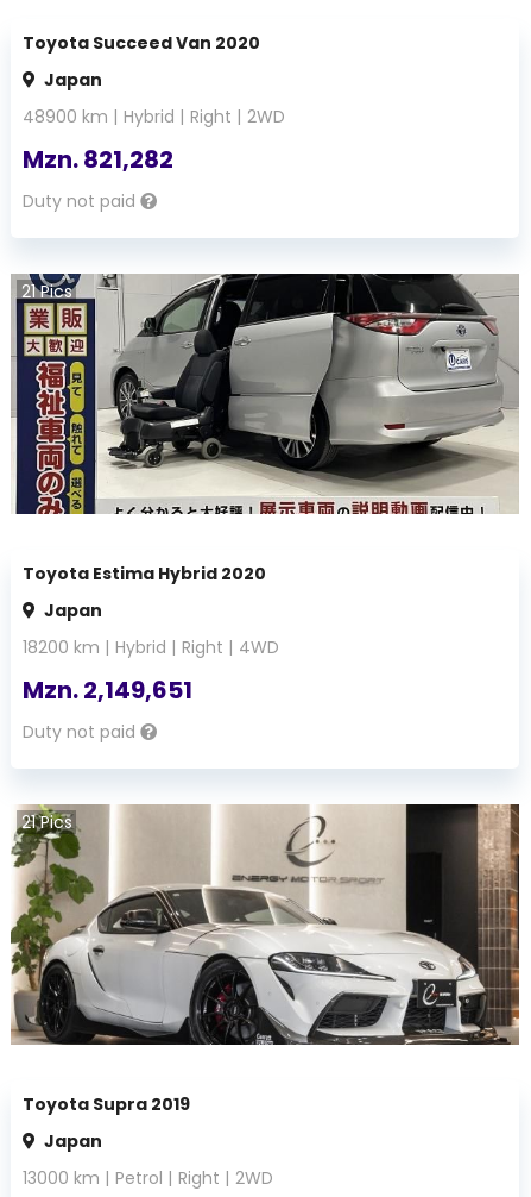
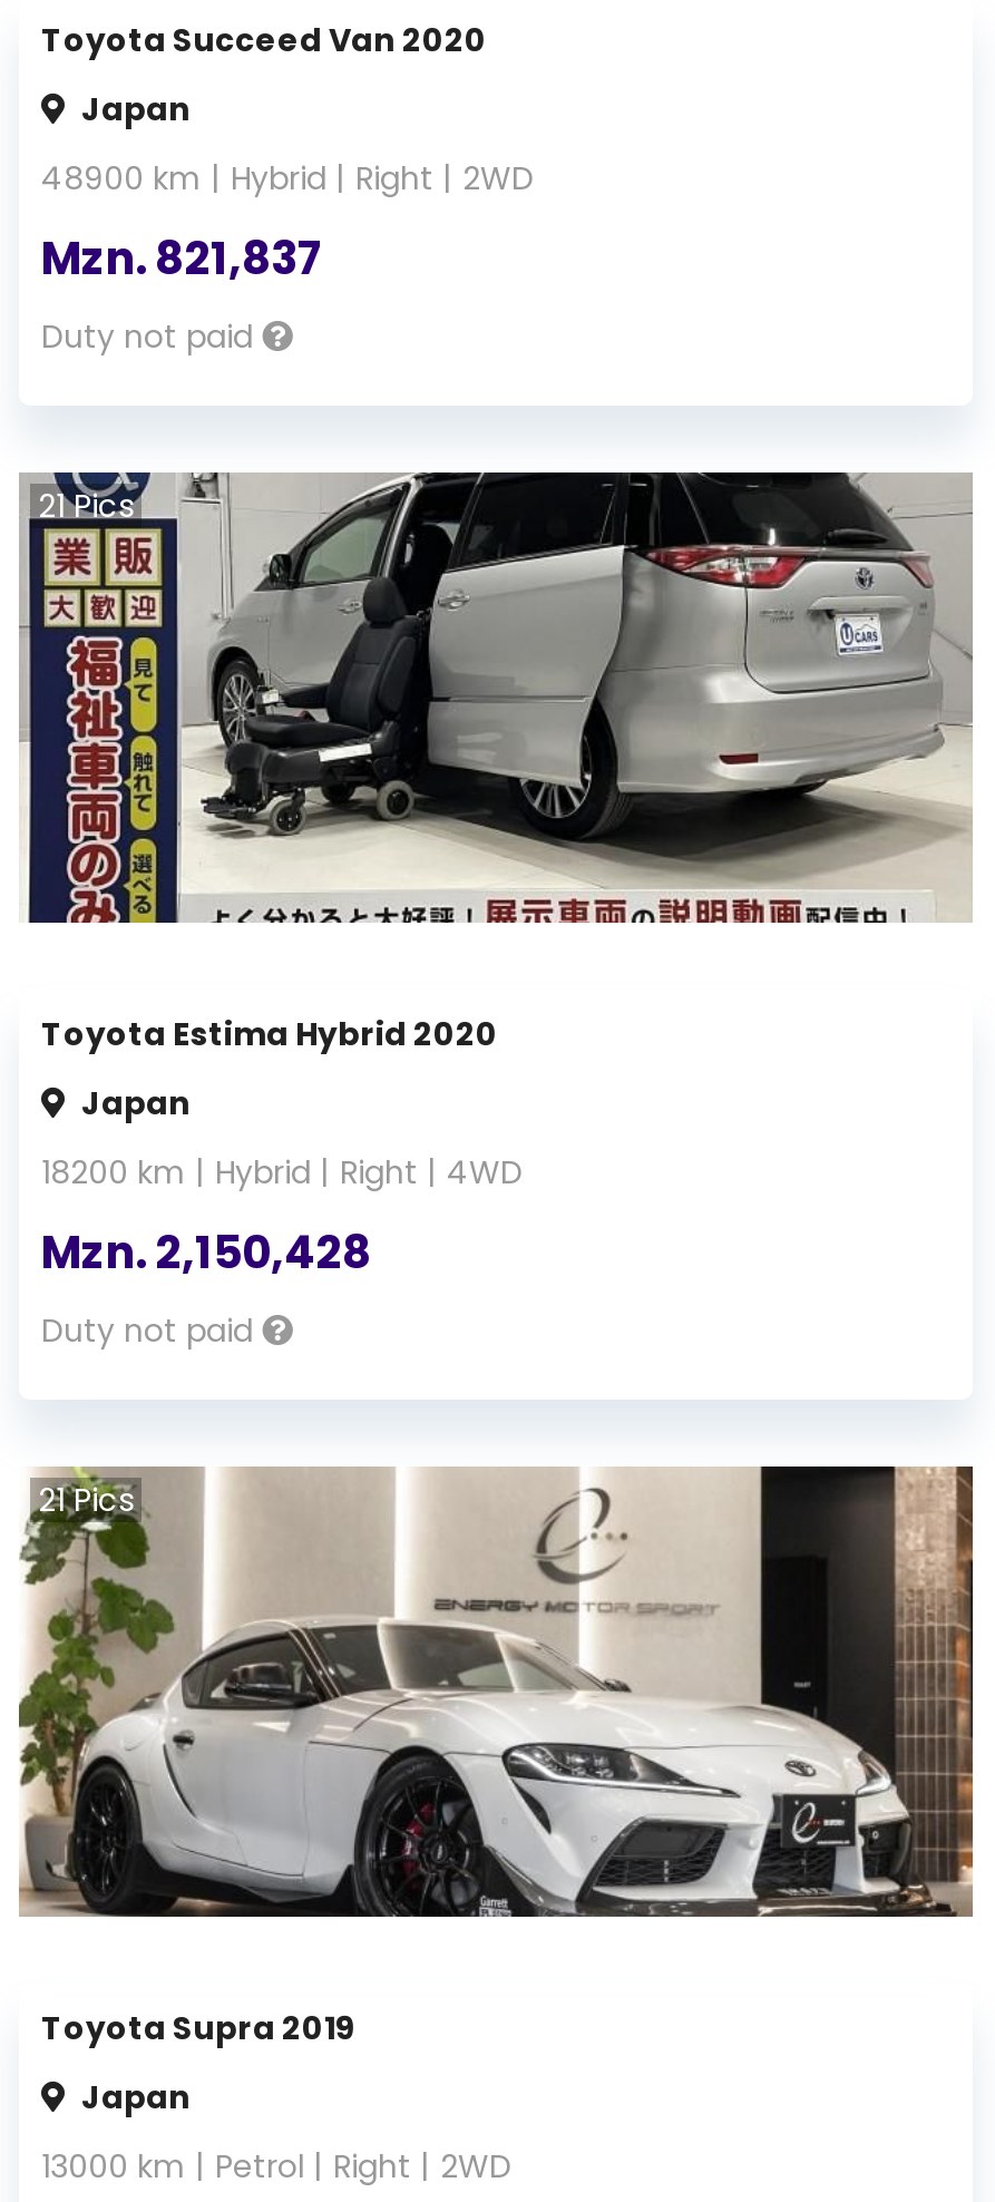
[23,143,173,176] Mzn. 821,282 -> [41,227,324,290] Mzn. 821,837
[23,673,192,707] Mzn. 2,149,651 -> [41,1221,371,1284] Mzn. 2,150,428

